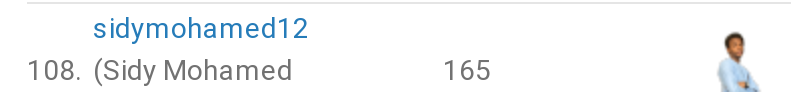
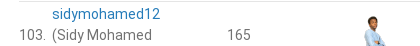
[27,54,293,86] 108. (Sidy Mohamed -> [19,27,152,43] 103. (Sidy Mohamed

